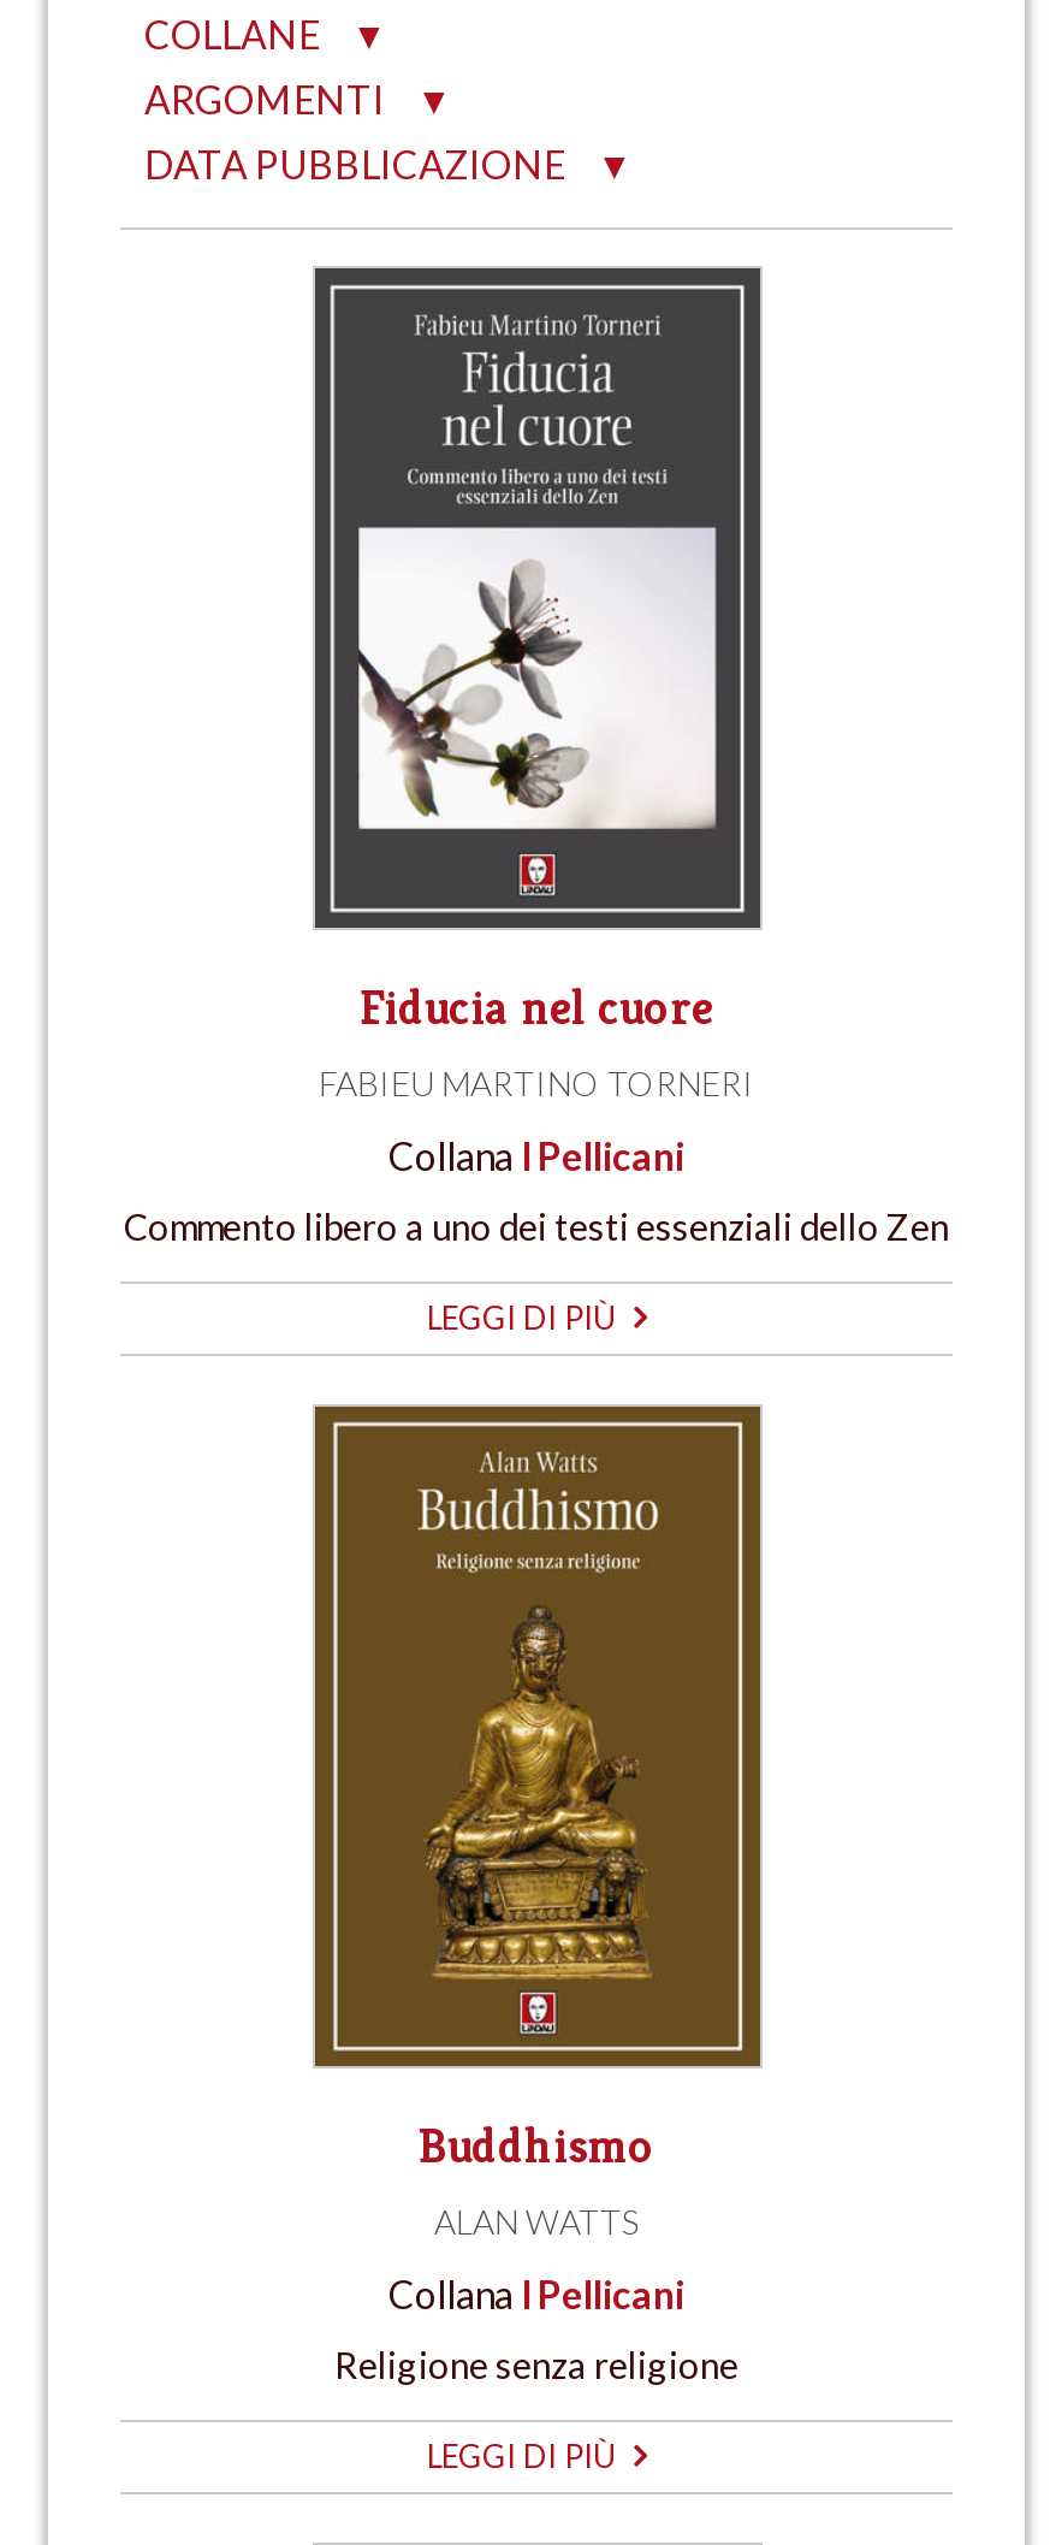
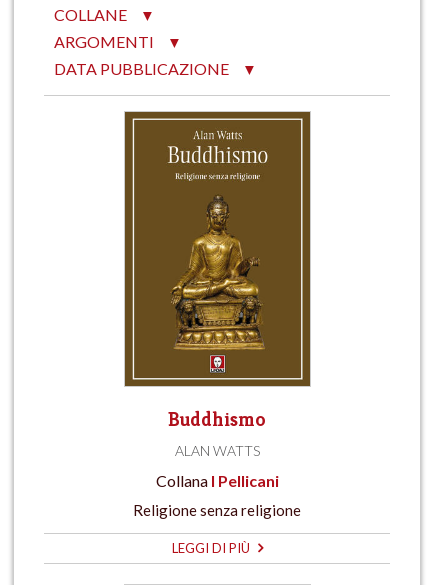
[124,271,949,1337] [image] | Fiducia nel cuore | FABIEU MARTINO TORNERI | Collana I Pellicani | Commento libero a uno dei testi essenziali dello Zen | LEGGI DI PIÙ -> none

